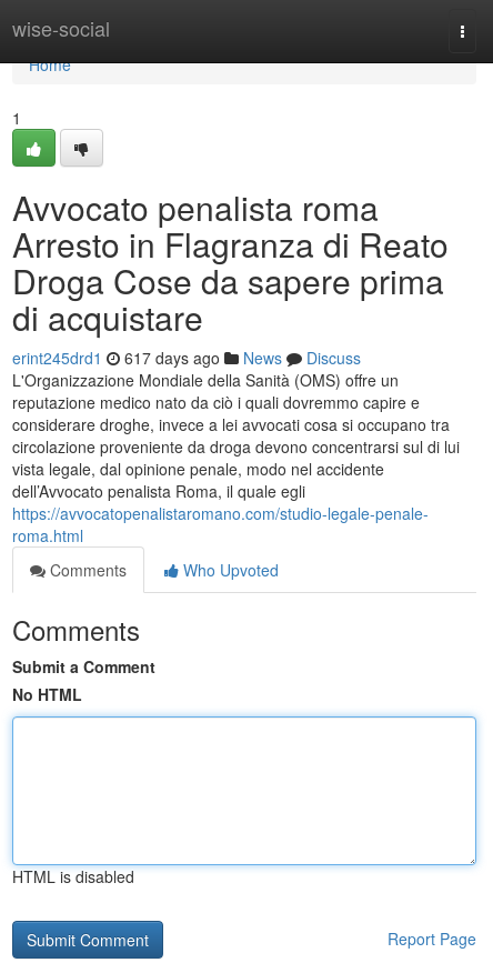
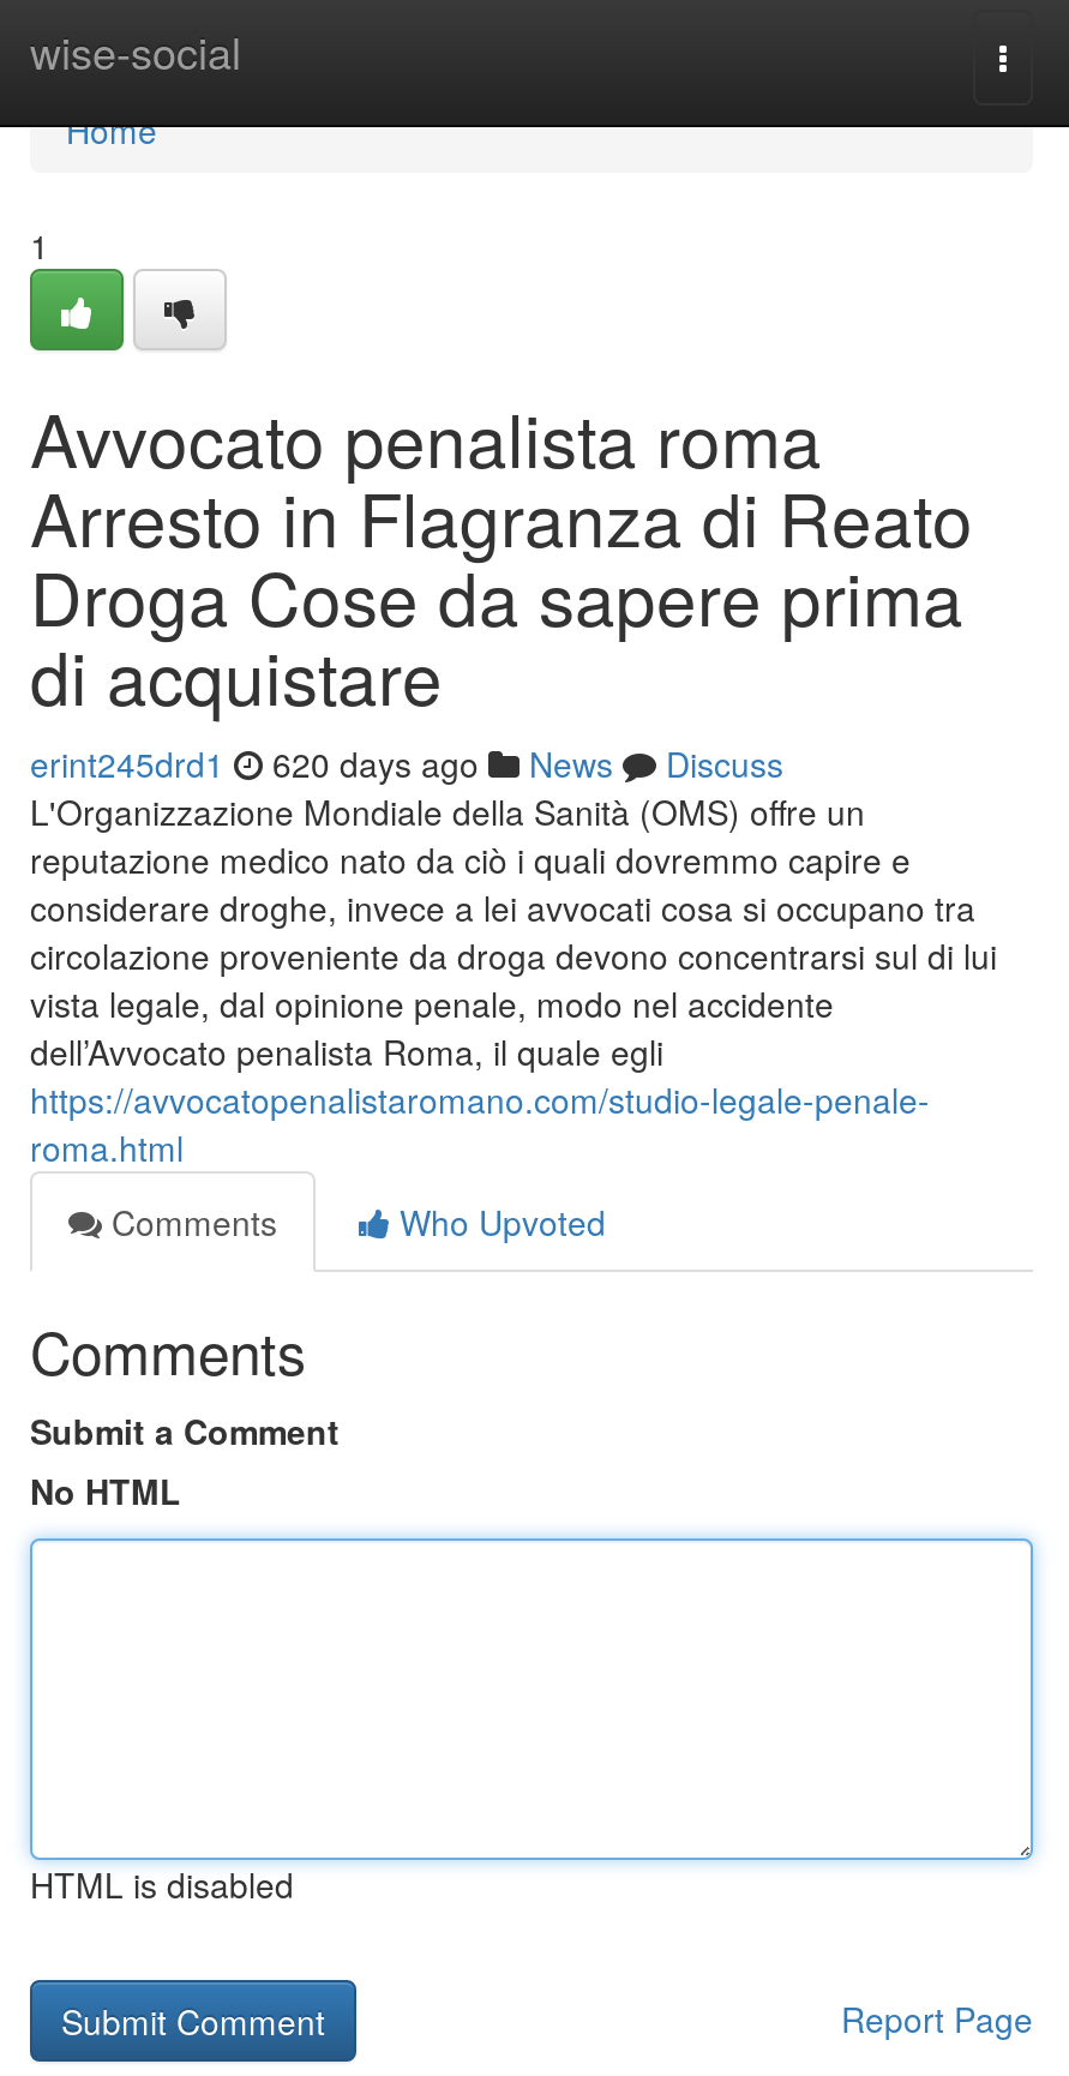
[12,347,361,369] erint245drd1 617 days ago News Discuss -> [30,739,783,787] erint245drd1 620 days ago News Discuss

